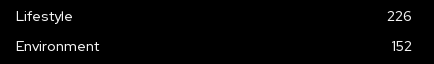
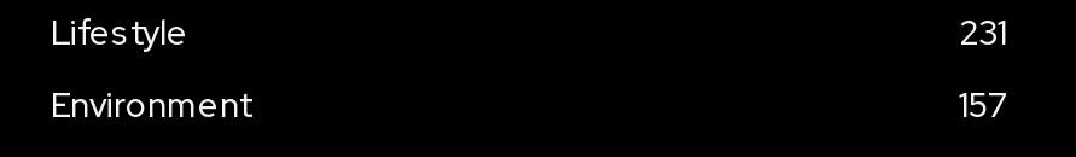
[387,7,412,25] 226 -> [959,11,1007,54] 231
[392,37,412,55] 152 -> [959,83,1007,127] 157

